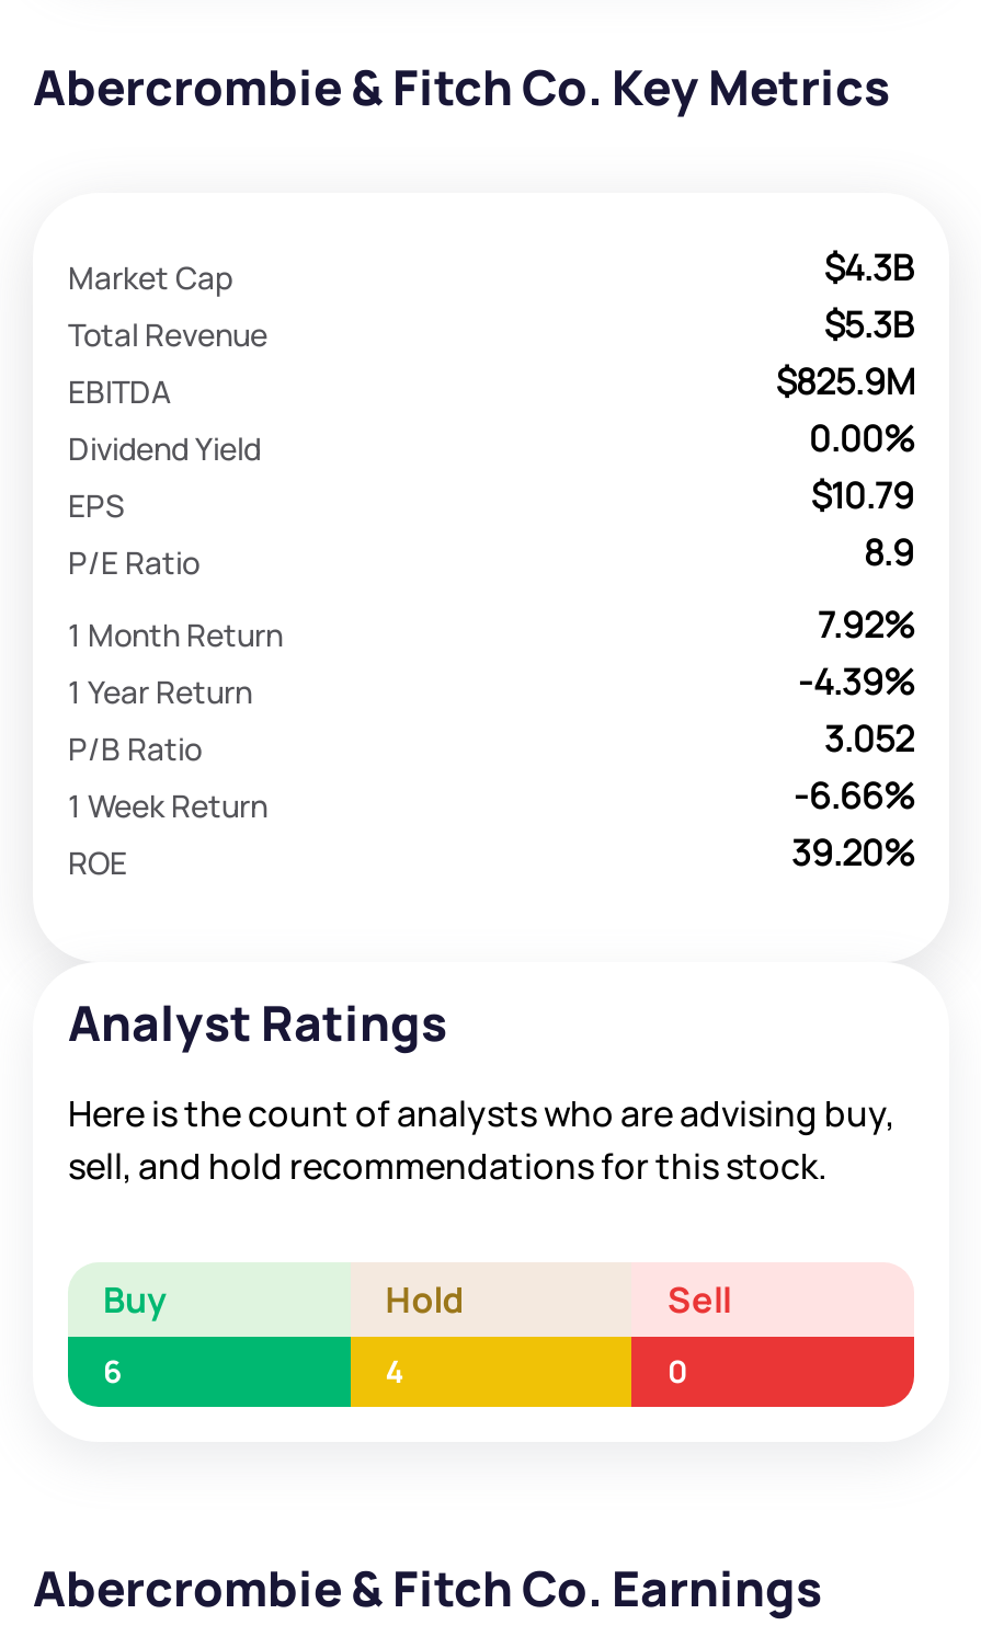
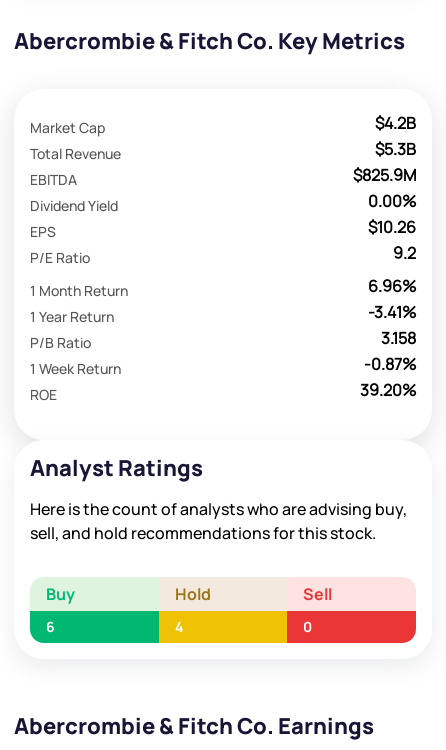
[824,244,914,293] $4.3B -> [375,112,416,134] $4.2B
[811,472,914,520] $10.79 -> [368,216,416,238] $10.26
[864,529,914,577] 8.9 -> [393,242,416,264] 9.2
[818,602,914,650] 7.92% -> [368,275,416,297] 6.96%
[798,659,914,707] -4.39% -> [368,301,416,323] -3.41%
[824,716,914,764] 3.052 -> [381,327,416,349] 3.158
[794,772,914,821] -6.66% -> [364,353,416,375] -0.87%

